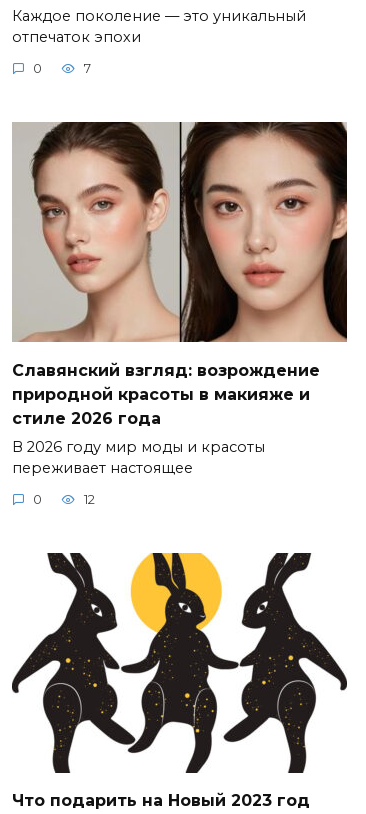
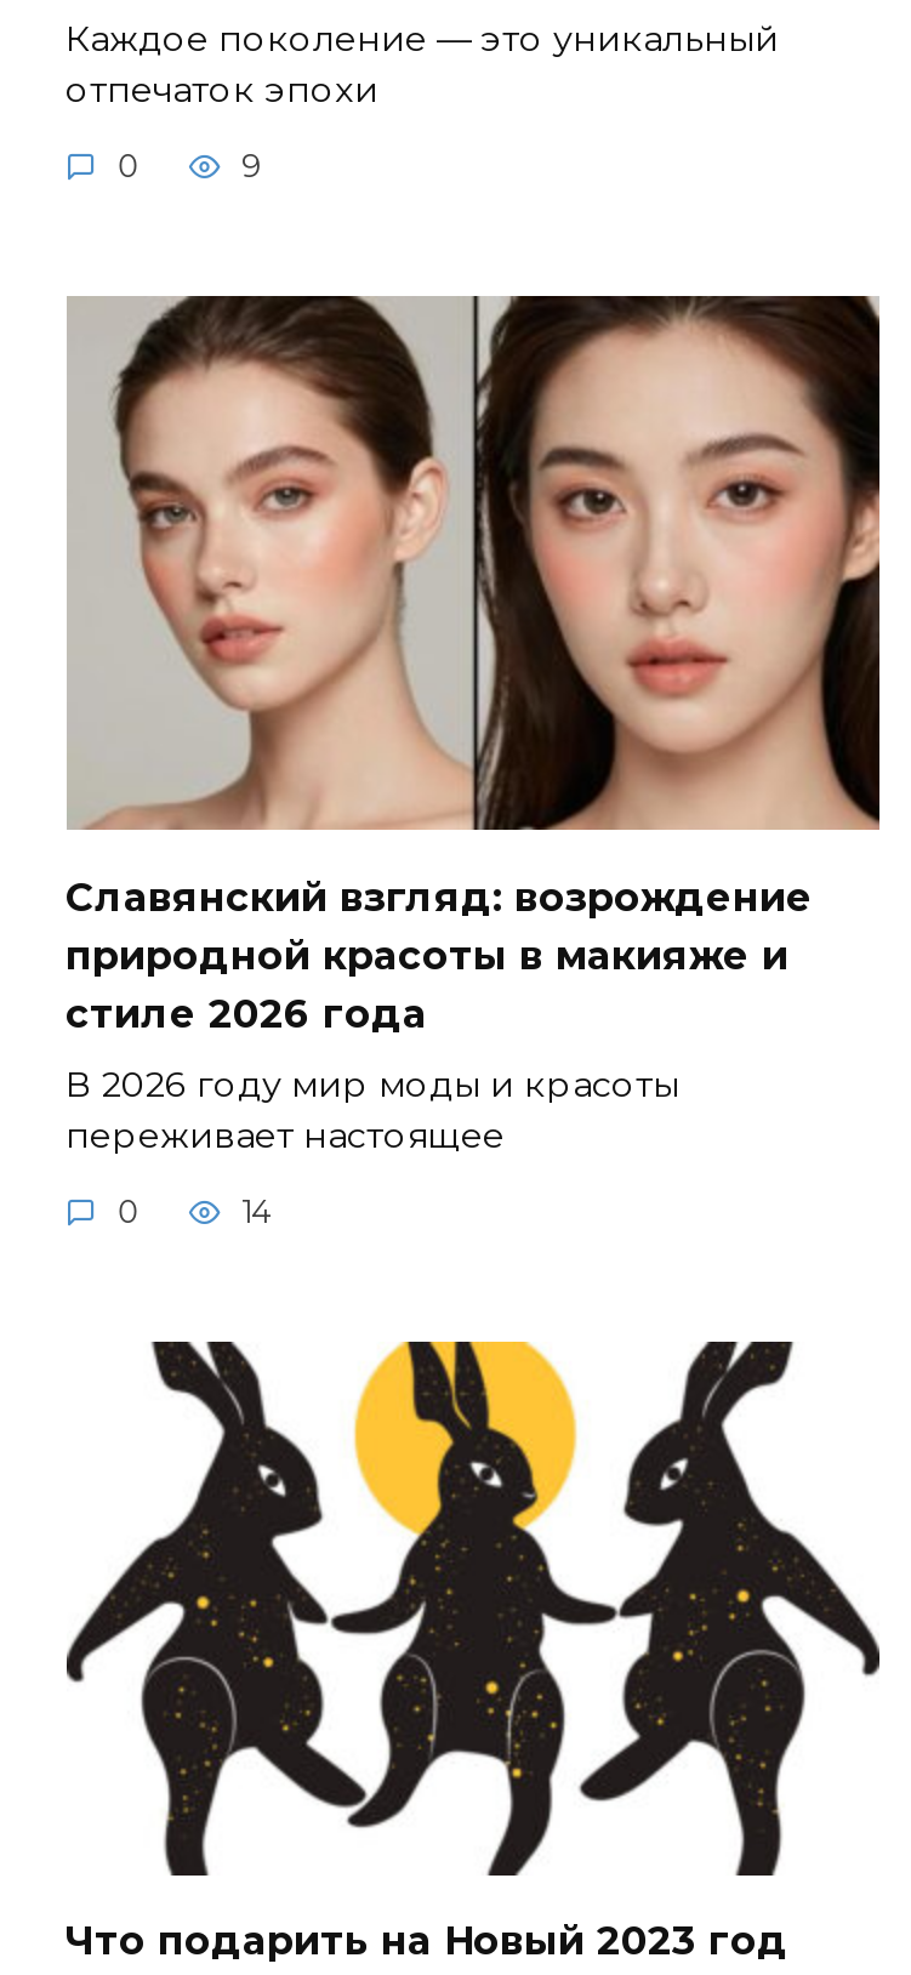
[84,61,91,76] 7 -> [241,149,261,185] 9
[84,492,95,507] 12 -> [241,1194,271,1230] 14

